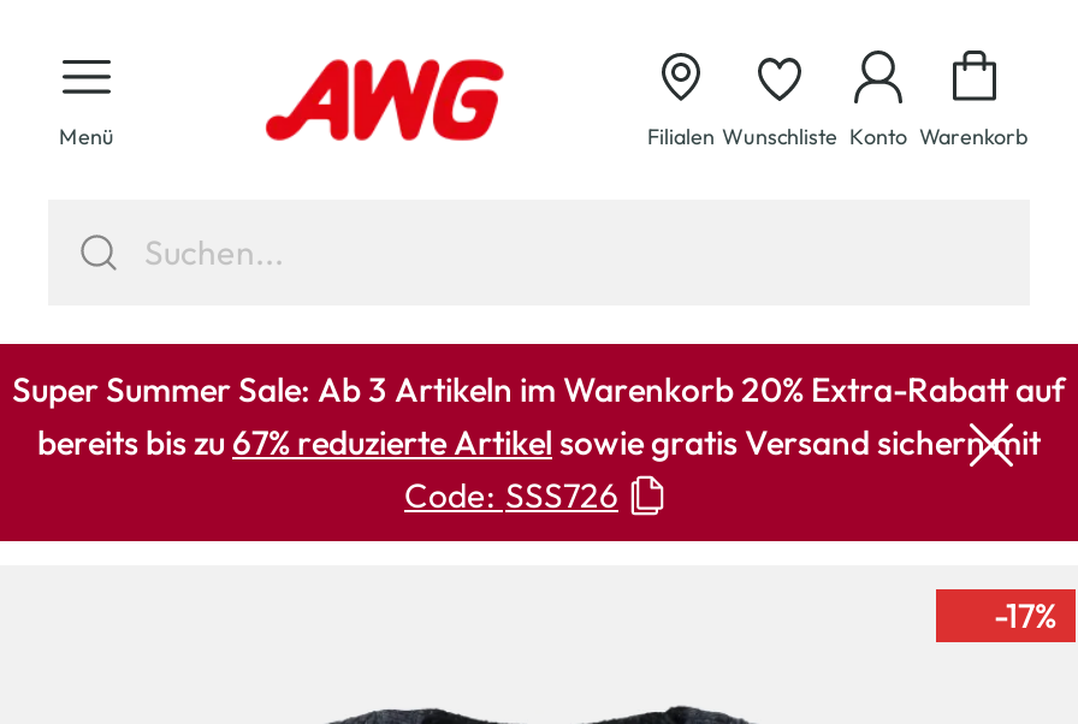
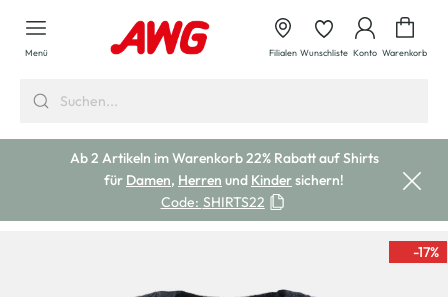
[12,368,1066,517] Super Summer Sale: Ab 3 Artikeln im Warenkorb 20% Extra-Rabatt auf | bereits bis zu 67% reduzierte Artikel sowie gratis Versand sichern mit | Code: SSS726 -> [69,149,378,211] Ab 2 Artikeln im Warenkorb 22% Rabatt auf Shirts | für Damen, Herren und Kinder sichern! | Code: SHIRTS22

